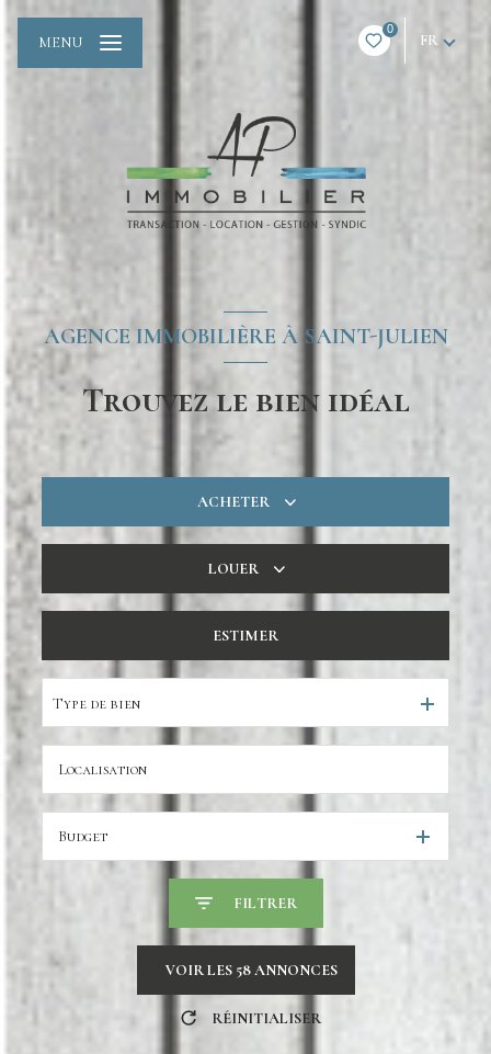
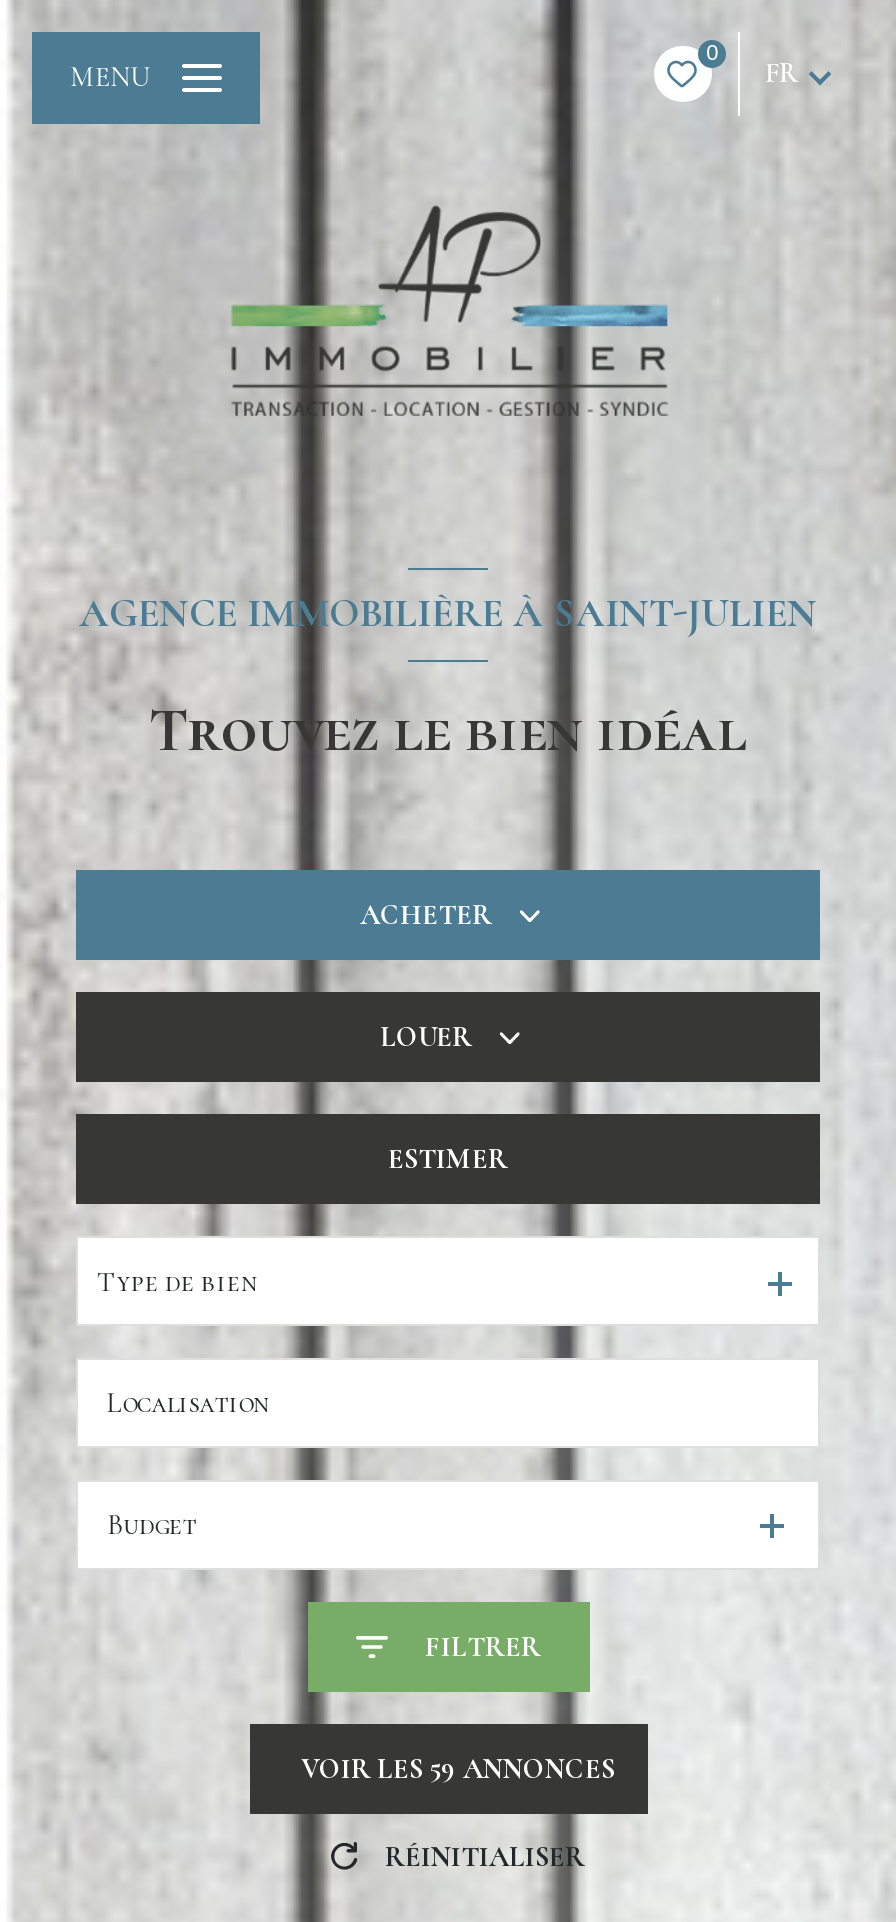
[165,961,337,980] VOIR LES 58 ANNONCES -> [301,1752,615,1786] VOIR LES 59 ANNONCES

